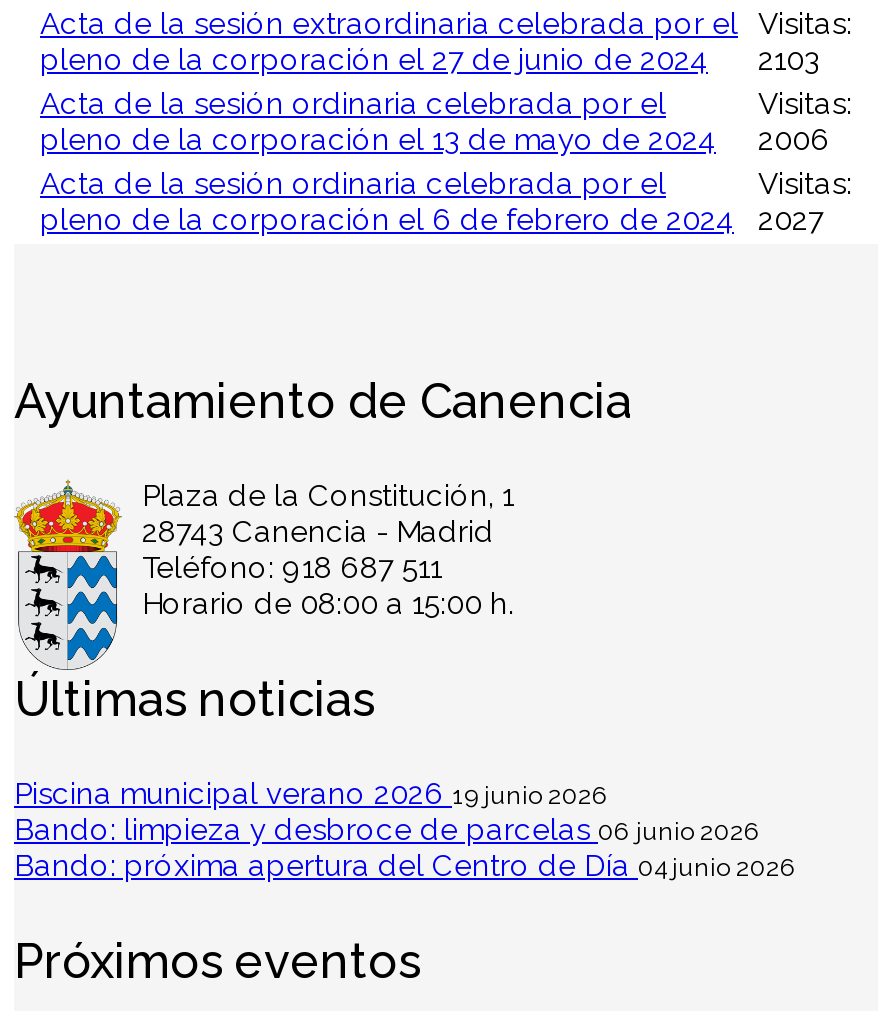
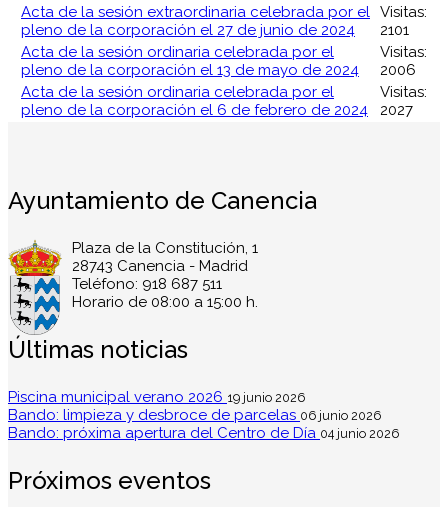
[40,42,820,78] pleno de la corporación el 27 de junio de 2024 2103 -> [21,21,409,39] pleno de la corporación el 27 de junio de 2024 2101

